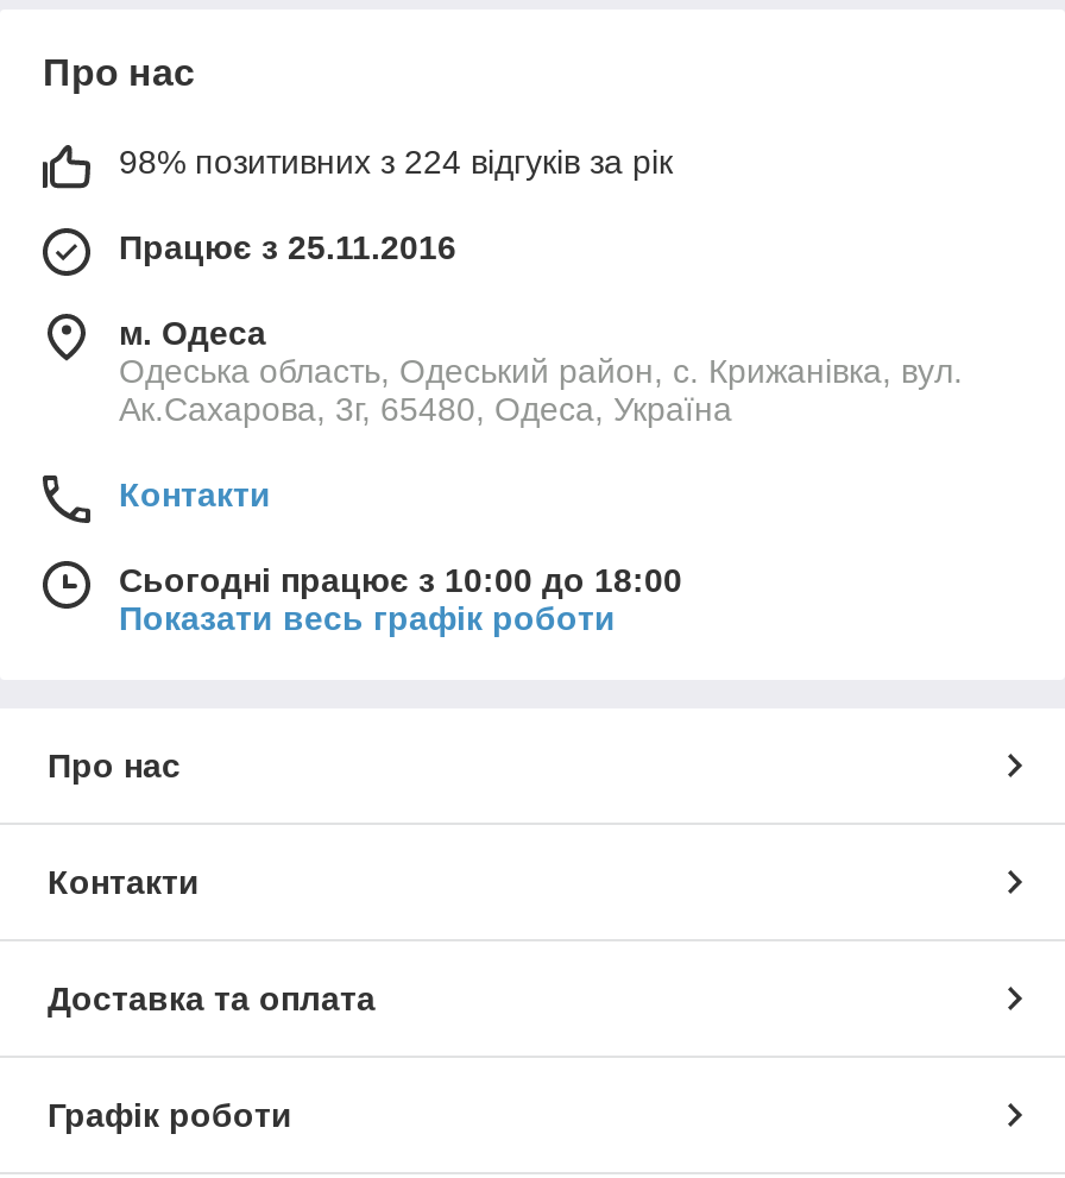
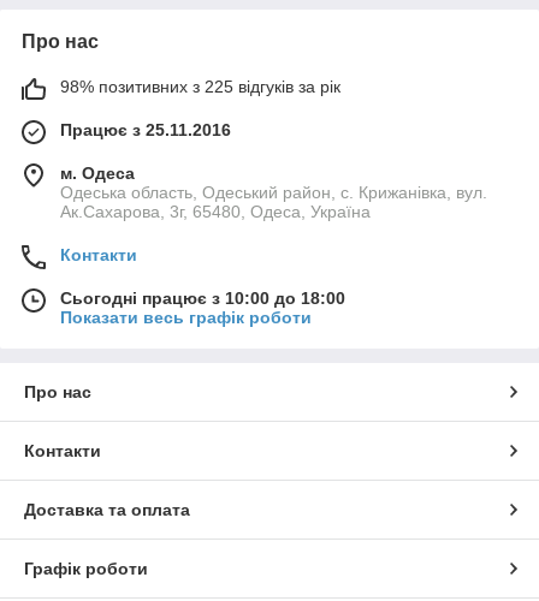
[119,142,673,180] 98% позитивних з 224 відгуків за рік -> [60,77,340,96] 98% позитивних з 225 відгуків за рік

